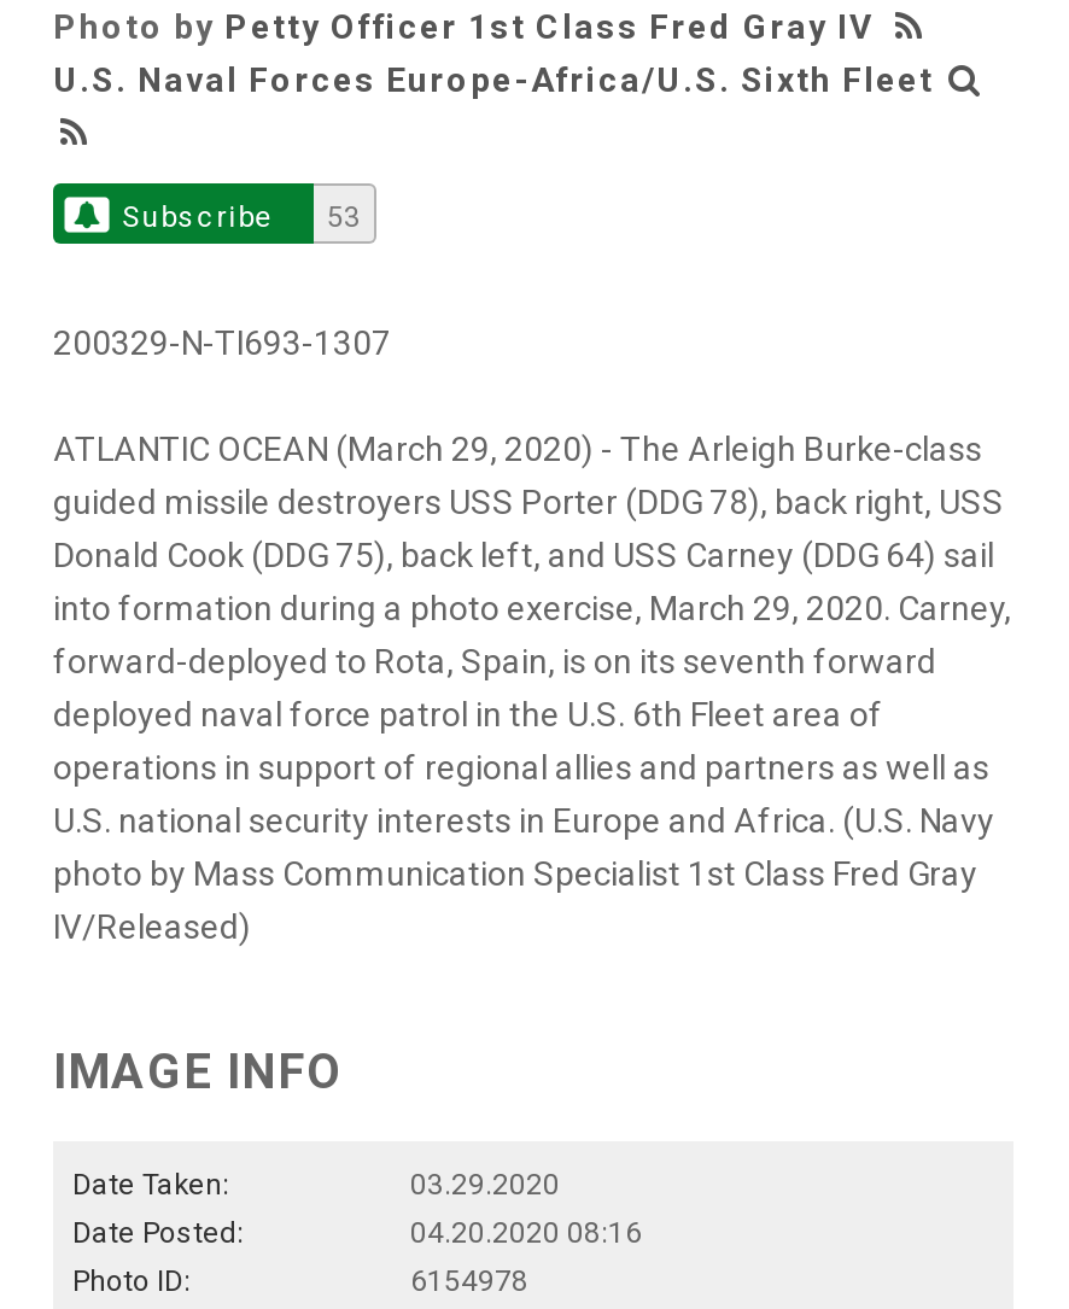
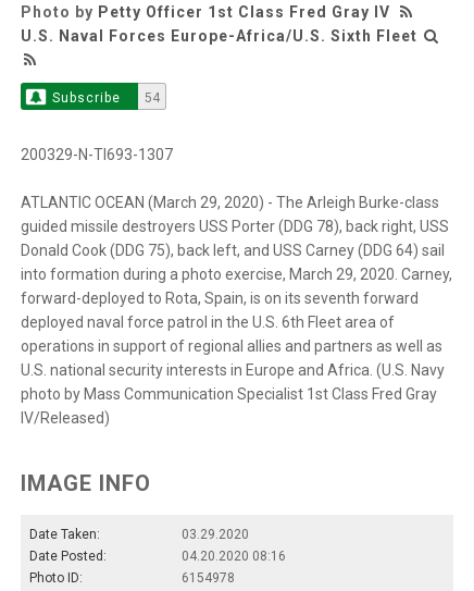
[122,201,361,234] Subscribe 53 -> [52,90,159,106] Subscribe 54

